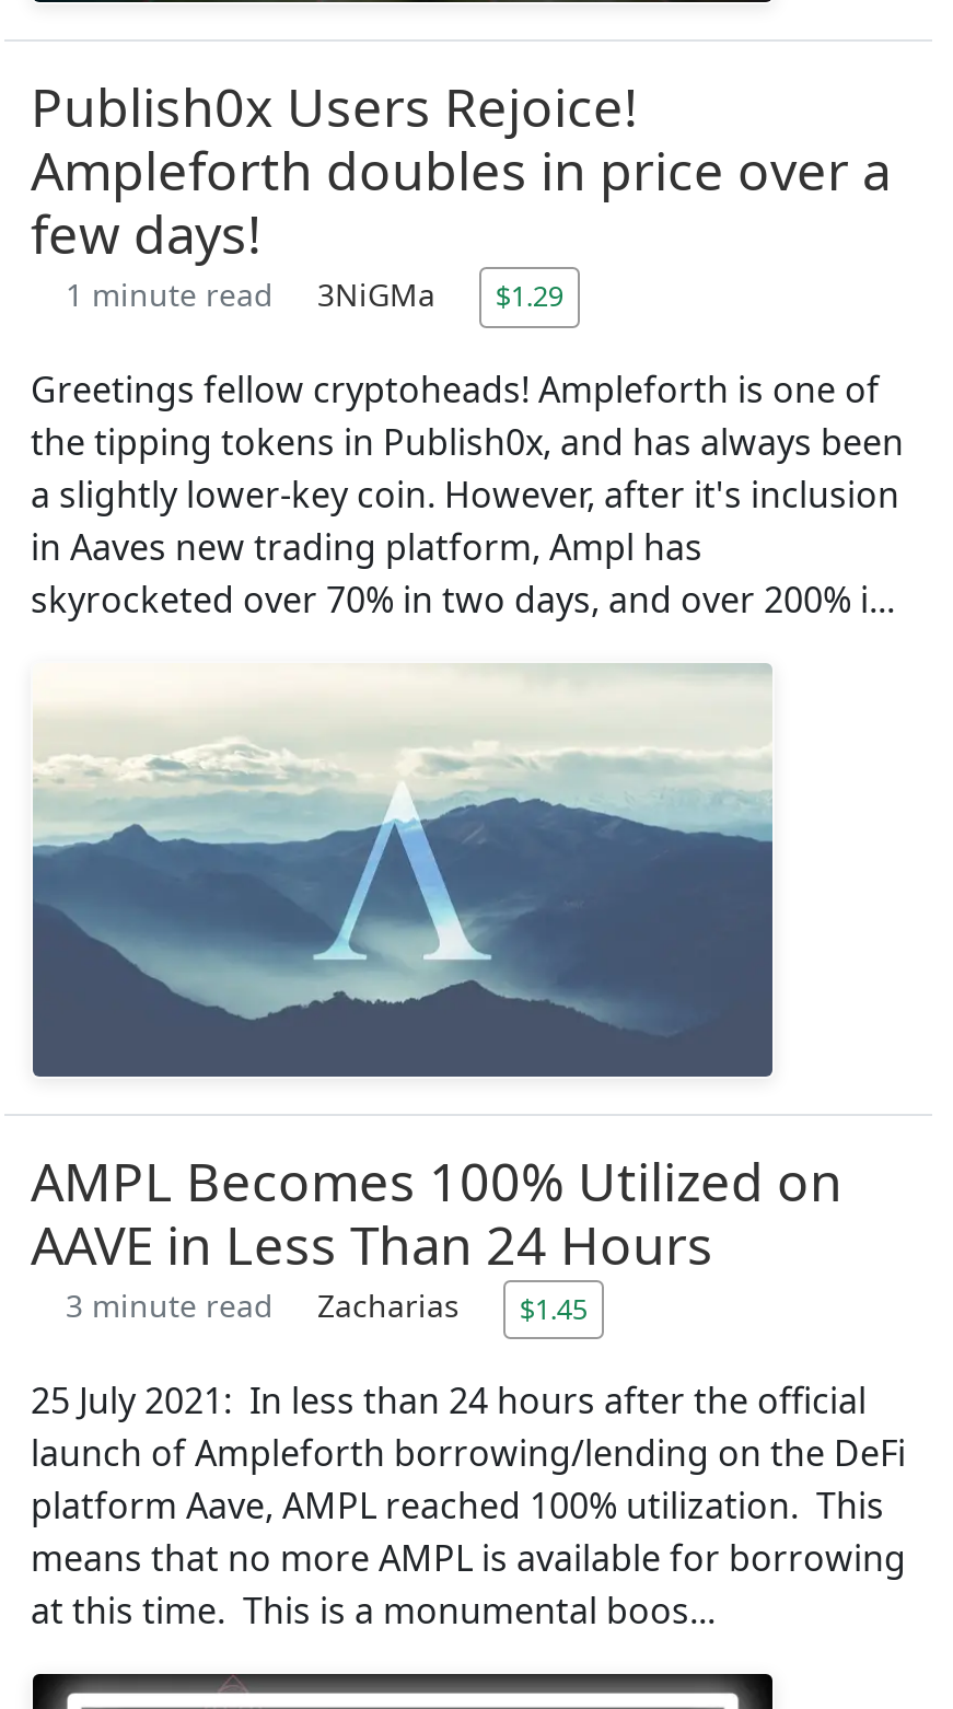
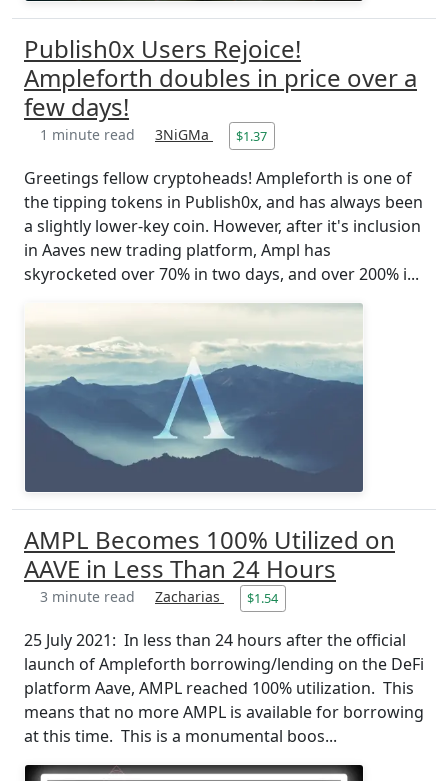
[66,273,563,316] 1 minute read 3NiGMa $1.29 -> [40,125,267,145] 1 minute read 3NiGMa $1.37
[66,1286,587,1329] 3 minute read Zacharias $1.45 -> [40,587,278,607] 3 minute read Zacharias $1.54

